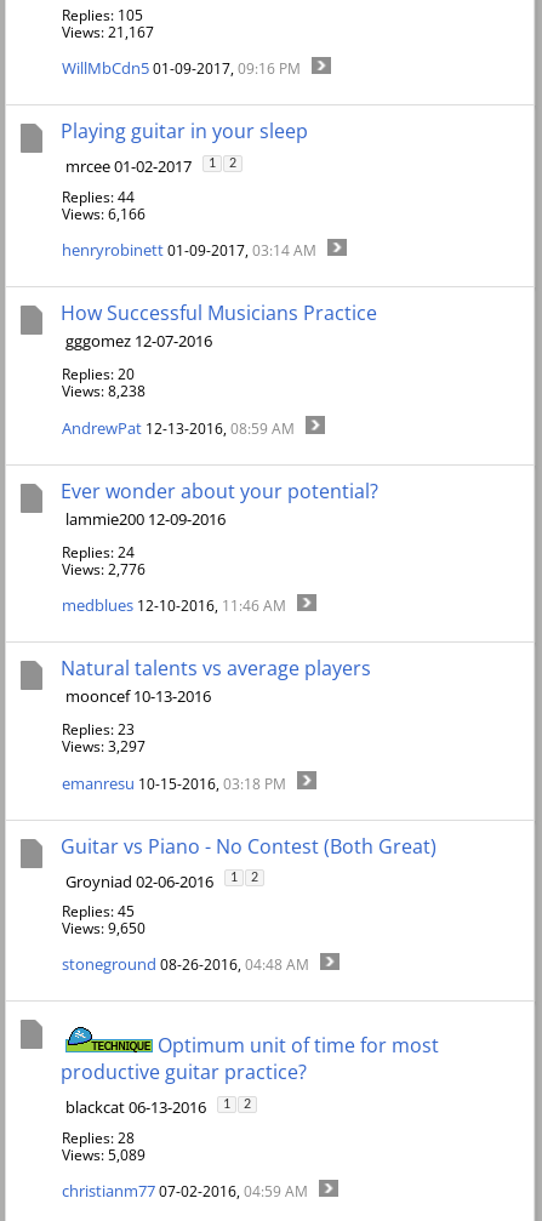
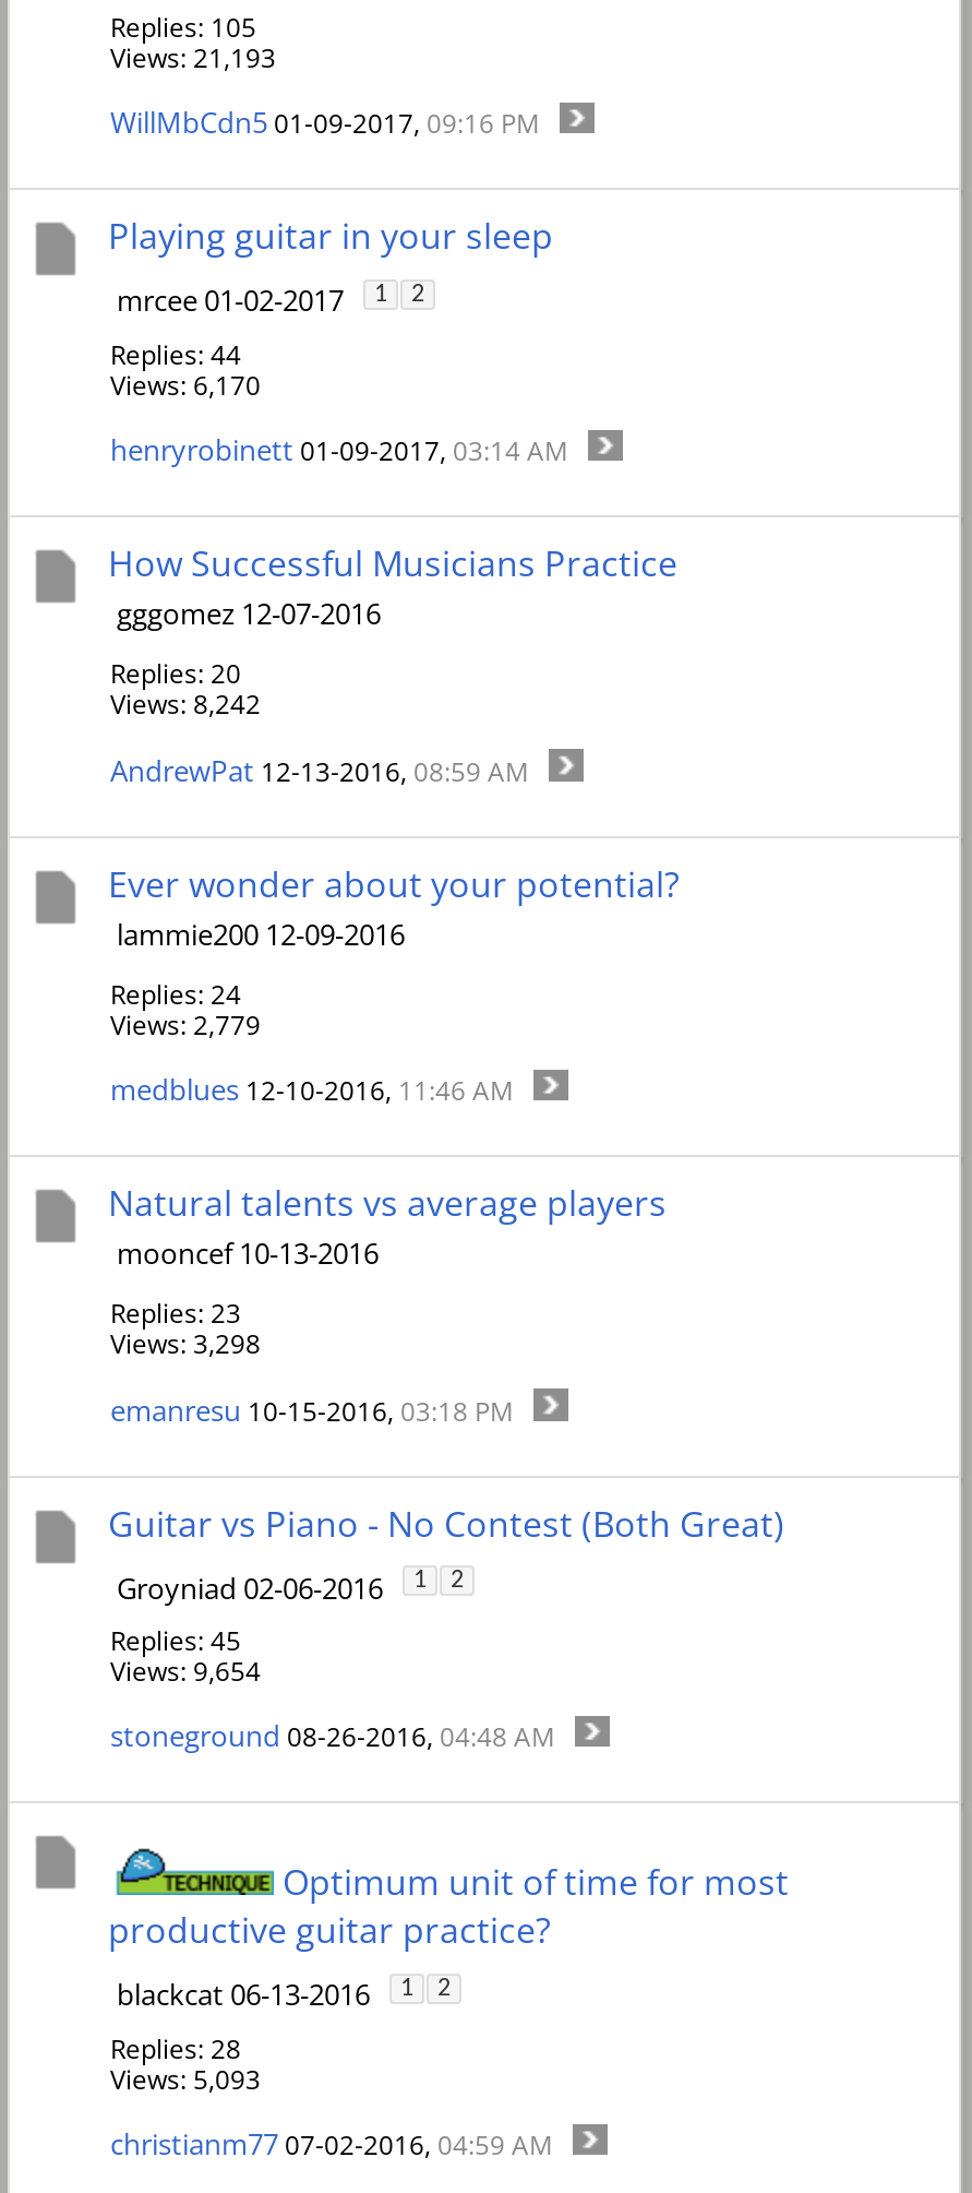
[62,22,154,42] Views: 21,167 -> [110,39,276,76] Views: 21,193
[62,203,146,224] Views: 6,166 -> [110,366,261,403] Views: 6,170
[62,381,146,401] Views: 8,238 -> [110,686,261,723] Views: 8,242
[62,558,146,579] Views: 2,776 -> [110,1006,261,1043] Views: 2,779
[62,736,146,757] Views: 3,297 -> [110,1326,261,1363] Views: 3,298
[62,918,146,938] Views: 9,650 -> [110,1652,261,1690] Views: 9,654
[62,1144,146,1165] Views: 5,089 -> [110,2060,261,2097] Views: 5,093

